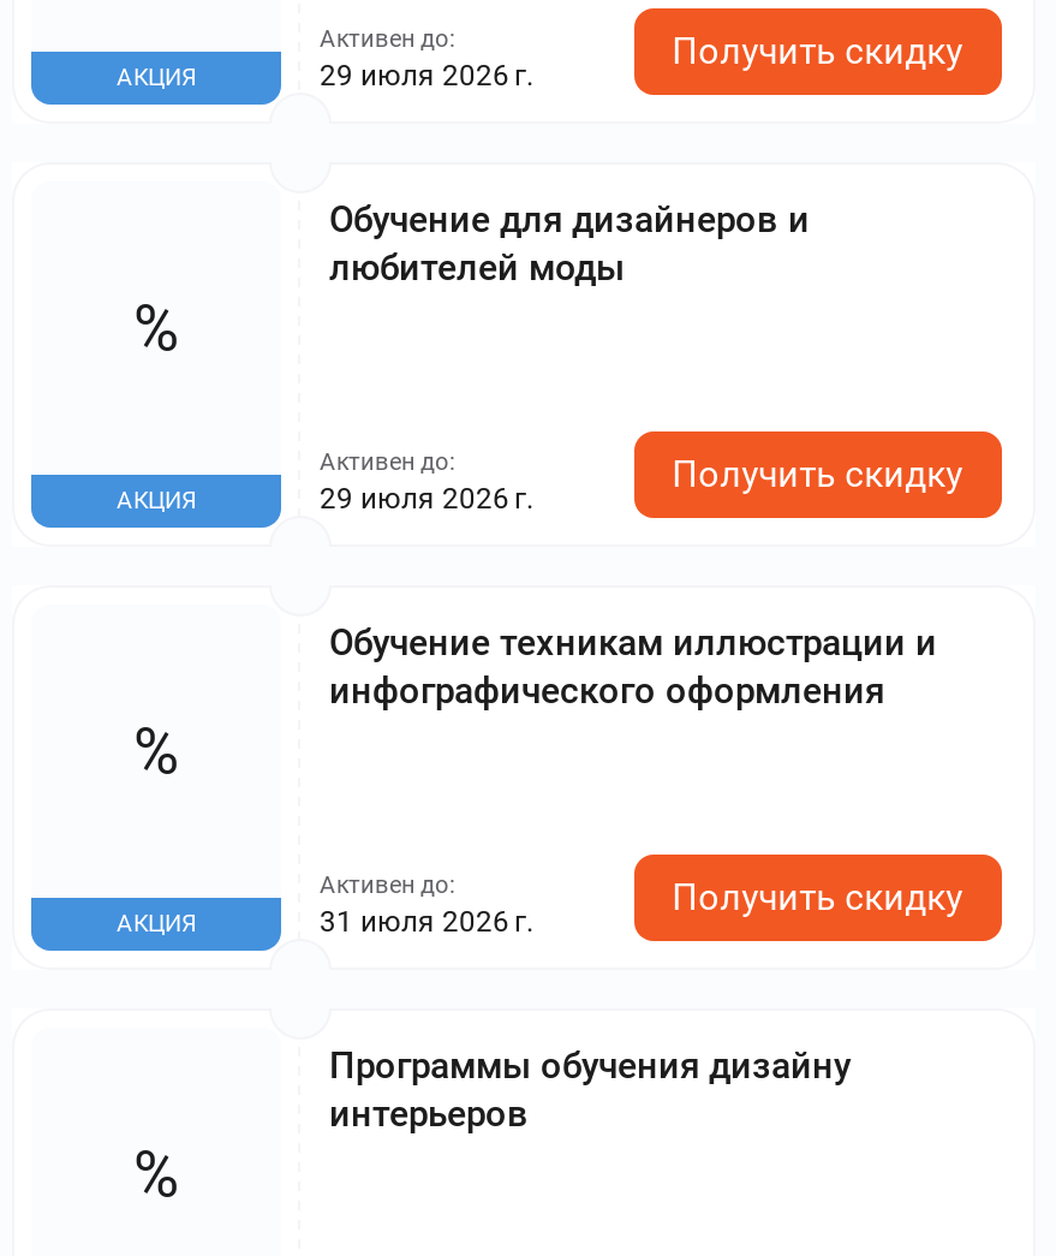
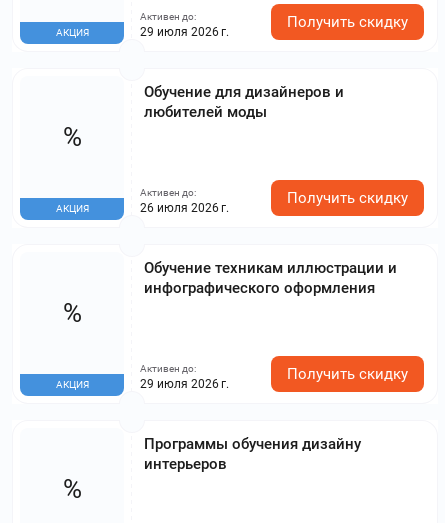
[320,482,533,516] 29 июля 2026 г. -> [140,201,229,215] 26 июля 2026 г.
[320,905,533,939] 31 июля 2026 г. -> [140,377,229,391] 29 июля 2026 г.

